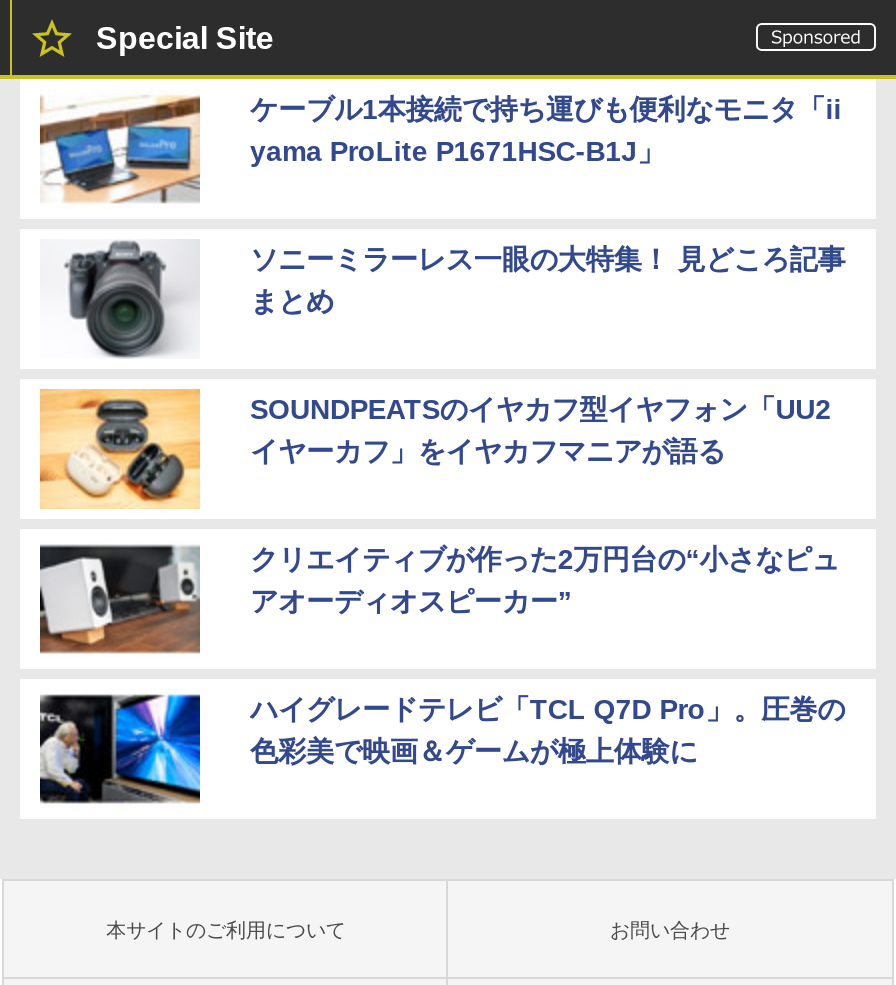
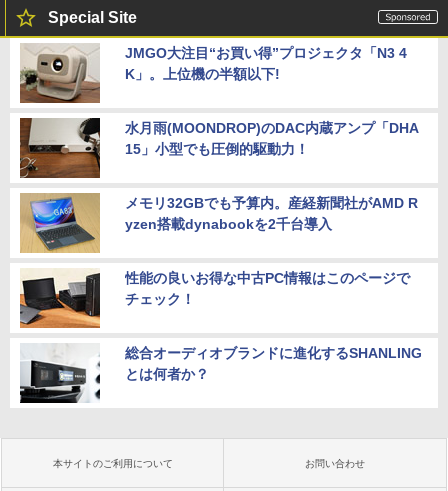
[40,91,841,209] [image] | ケーブル1本接続で持ち運びも便利なモニタ「ii | yama ProLite P1671HSC-B1J」 -> [19,43,407,104] [image] | JMGO大注目“お買い得”プロジェクタ「N3 4 | K」。上位機の半額以下!
[40,239,845,359] [image] | ソニーミラーレス一眼の大特集！ 見どころ記事 | まとめ -> [19,117,419,179] [image] | 水月雨(MOONDROP)のDAC内蔵アンプ「DHA | 15」小型でも圧倒的駆動力！
[40,389,831,507] [image] | SOUNDPEATSのイヤカフ型イヤフォン「UU2 | イヤーカフ」をイヤカフマニアが語る -> [20,193,418,253] [image] | メモリ32GBでも予算内。産経新聞社がAMD R | yzen搭載dynabookを2千台導入
[38,543,839,659] [image] | クリエイティブが作った2万円台の“小さなピュ | アオーディオスピーカー” -> [19,270,410,329] [image] | 性能の良いお得な中古PC情報はこのページで | チェック！
[38,693,845,809] [image] | ハイグレードテレビ「TCL Q7D Pro」。圧巻の | 色彩美で映画＆ゲームが極上体験に -> [19,345,422,404] [image] | 総合オーディオブランドに進化するSHANLING | とは何者か？

